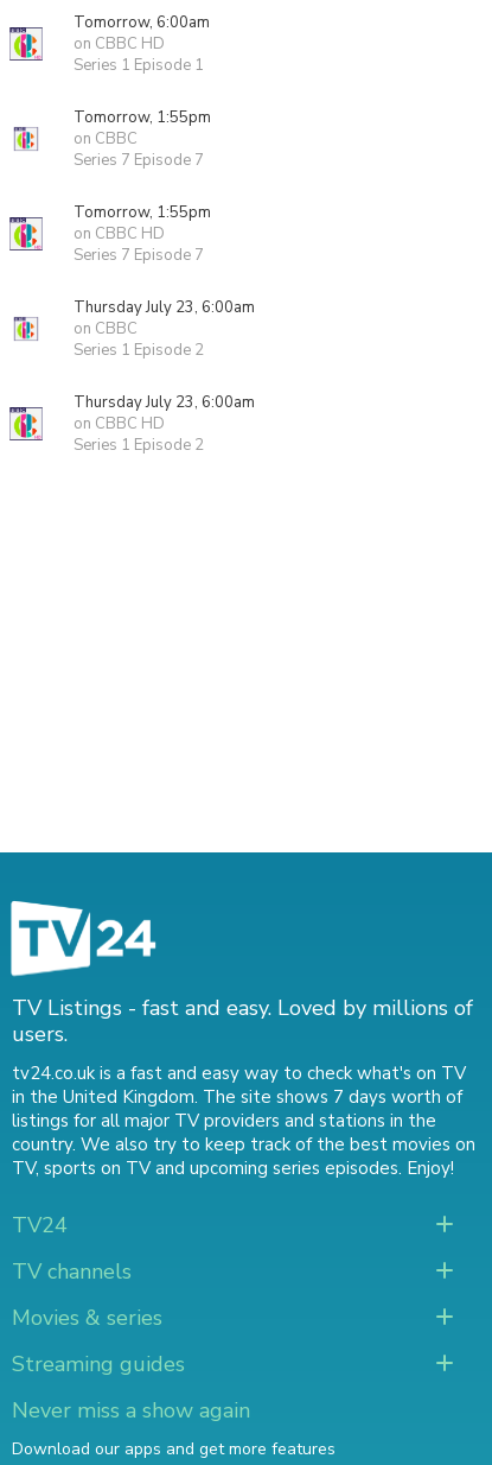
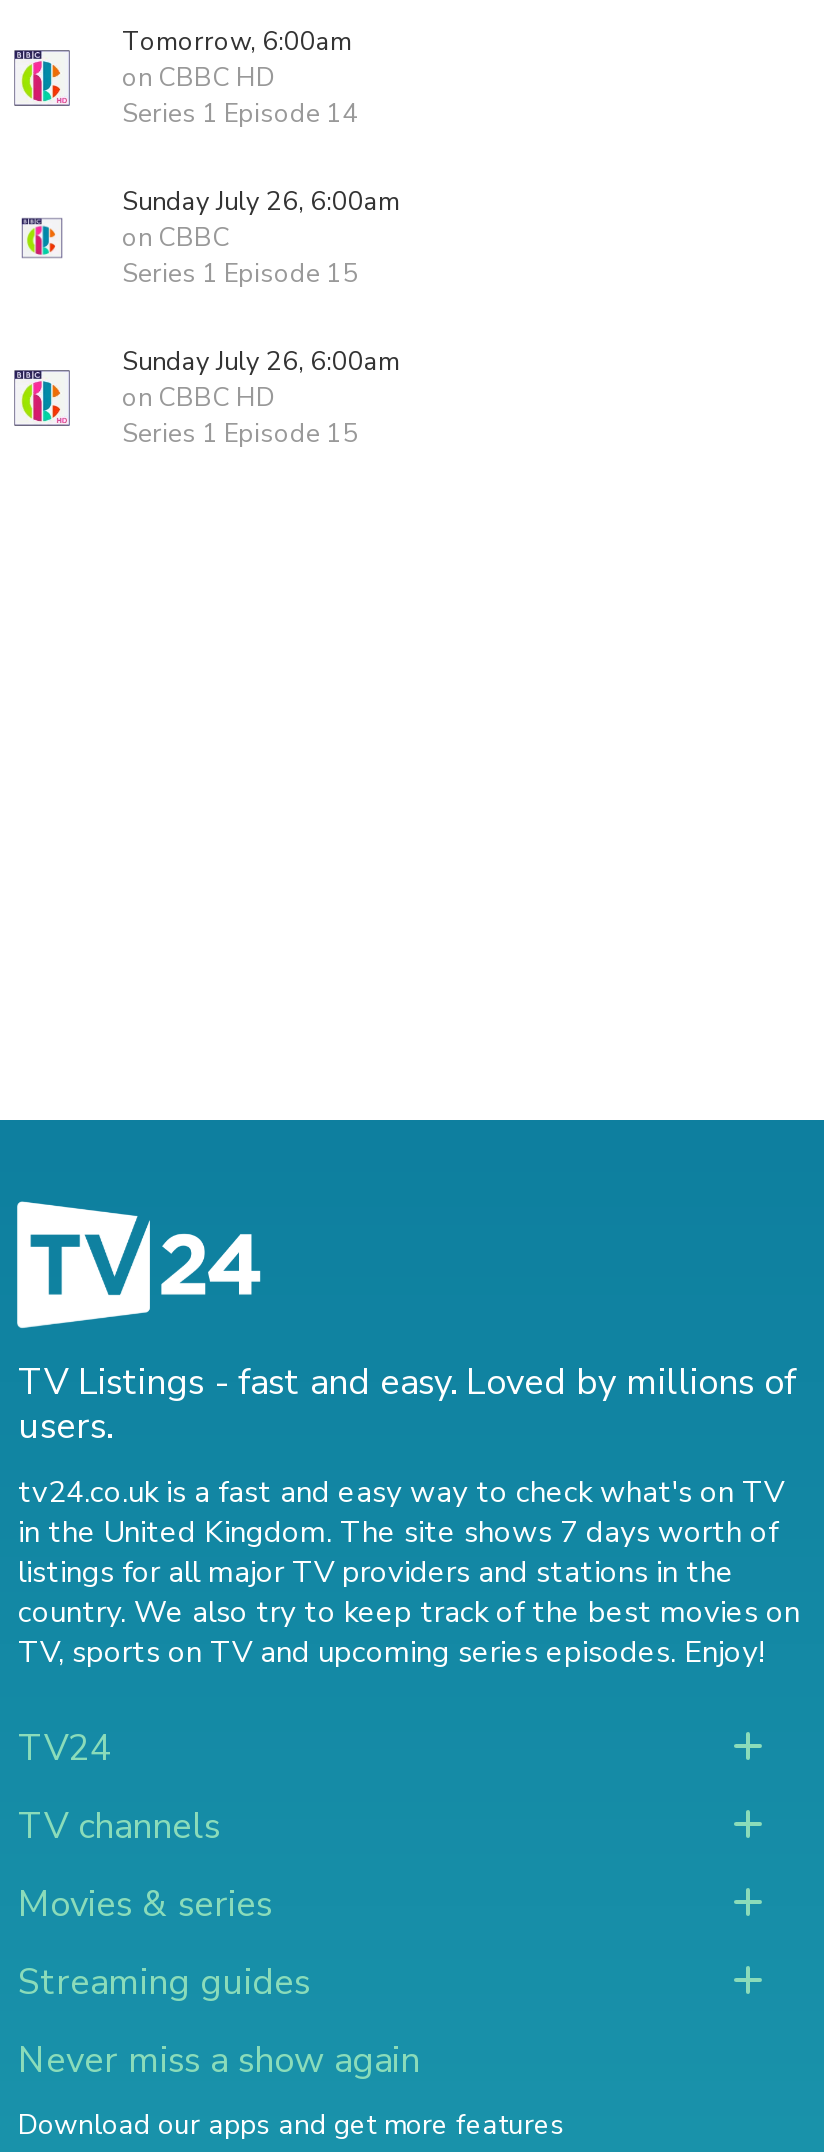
[74,55,204,76] Series 1 Episode 1 -> [122,96,358,132] Series 1 Episode 14
[74,107,211,128] Tomorrow, 1:55pm -> [122,184,400,220] Sunday July 26, 6:00am
[74,150,204,171] Series 7 Episode 7 -> [122,256,358,292] Series 1 Episode 15
[74,202,211,223] Tomorrow, 1:55pm -> [122,344,400,380] Sunday July 26, 6:00am
[74,245,255,456] Series 7 Episode 7 | Thursday July 23, 6:00am | on CBBC | Series 1 Episode 2 | Thursday July 23, 6:00am | on CBBC HD | Series 1 Episode 2 -> [122,416,358,452] Series 1 Episode 15

